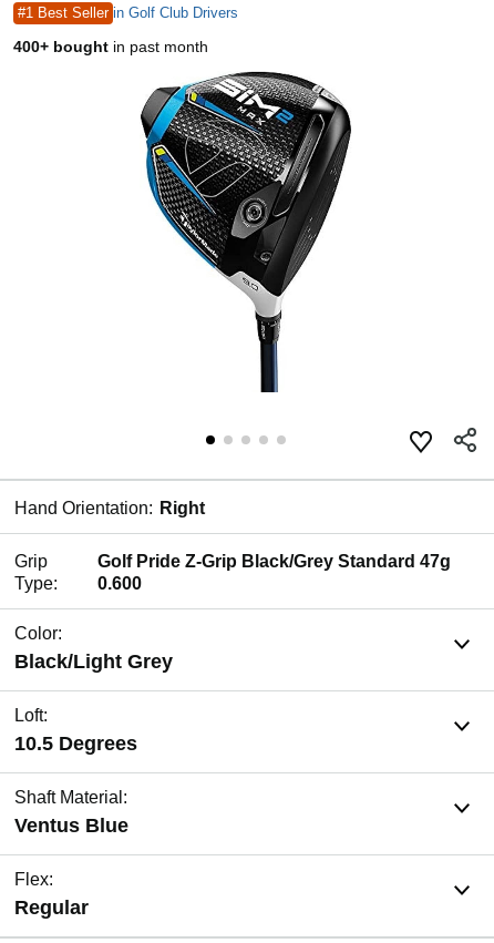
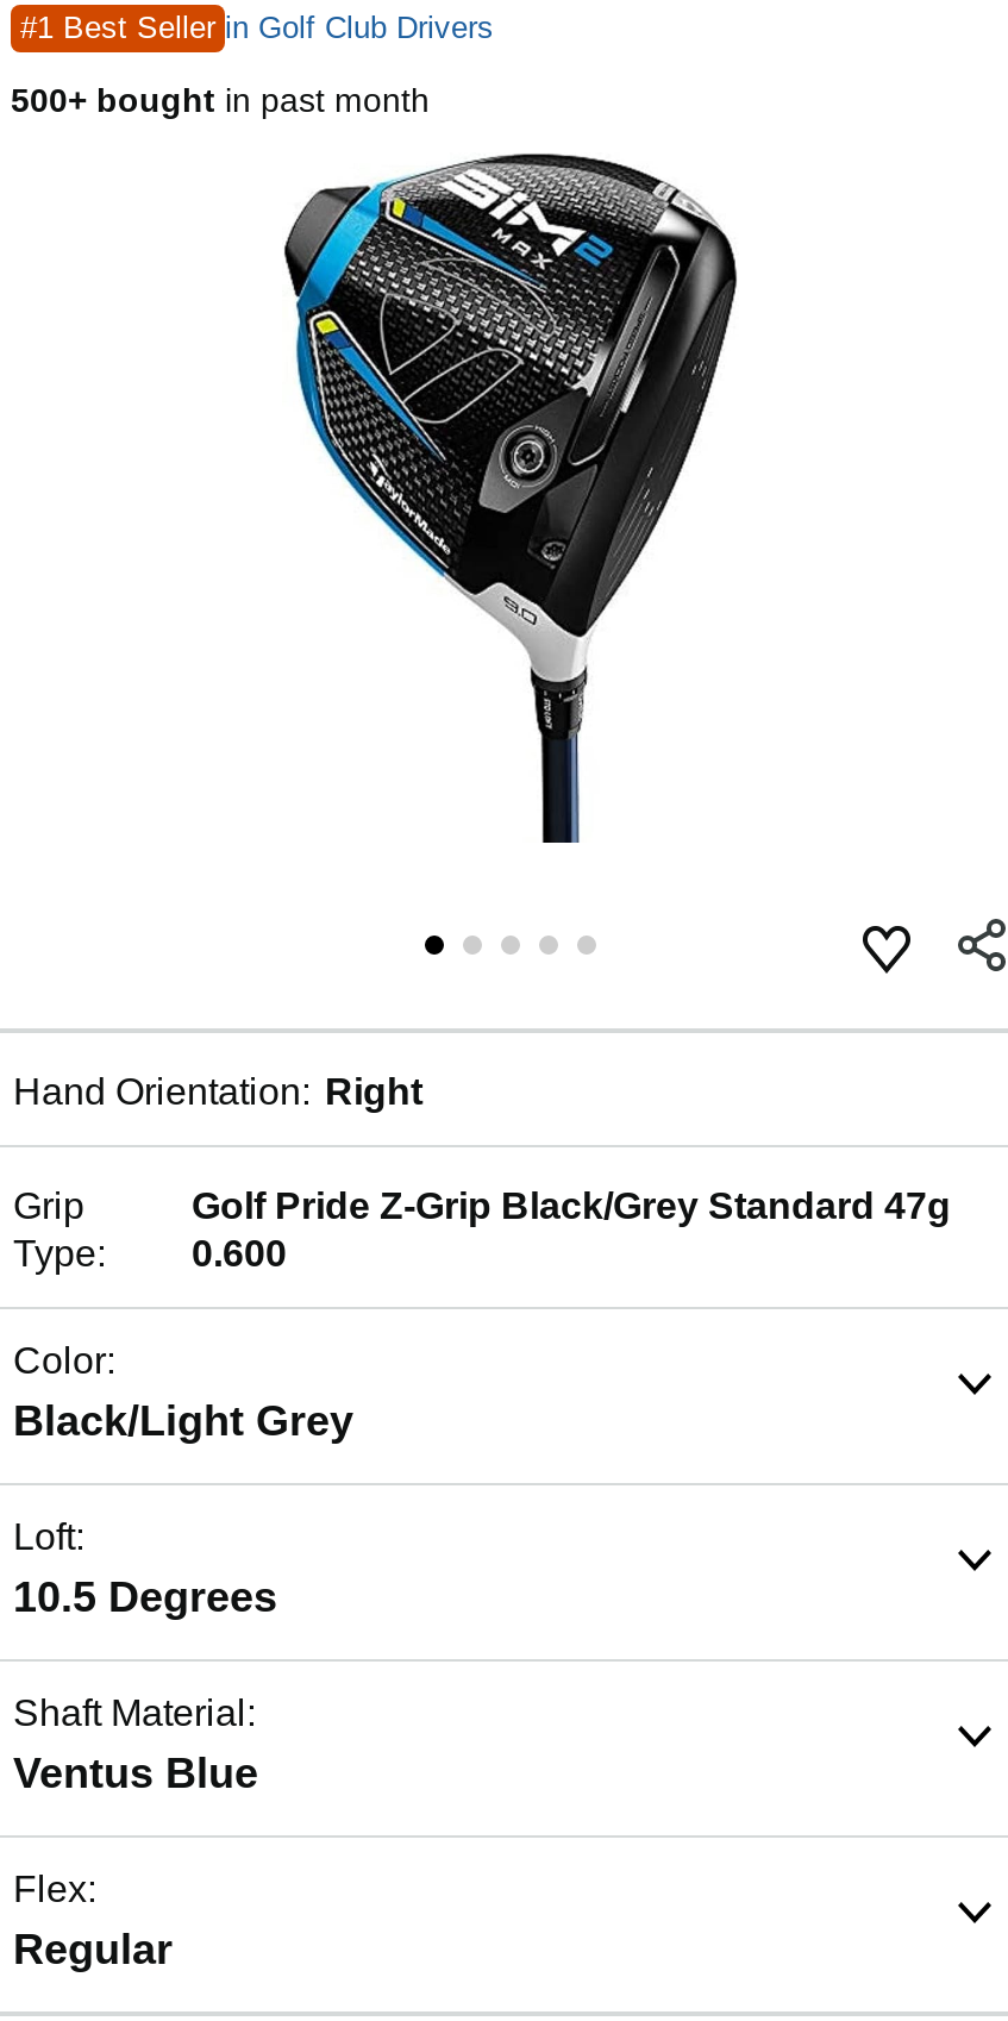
[13,38,208,55] 400+ bought in past month -> [11,81,430,119] 500+ bought in past month

